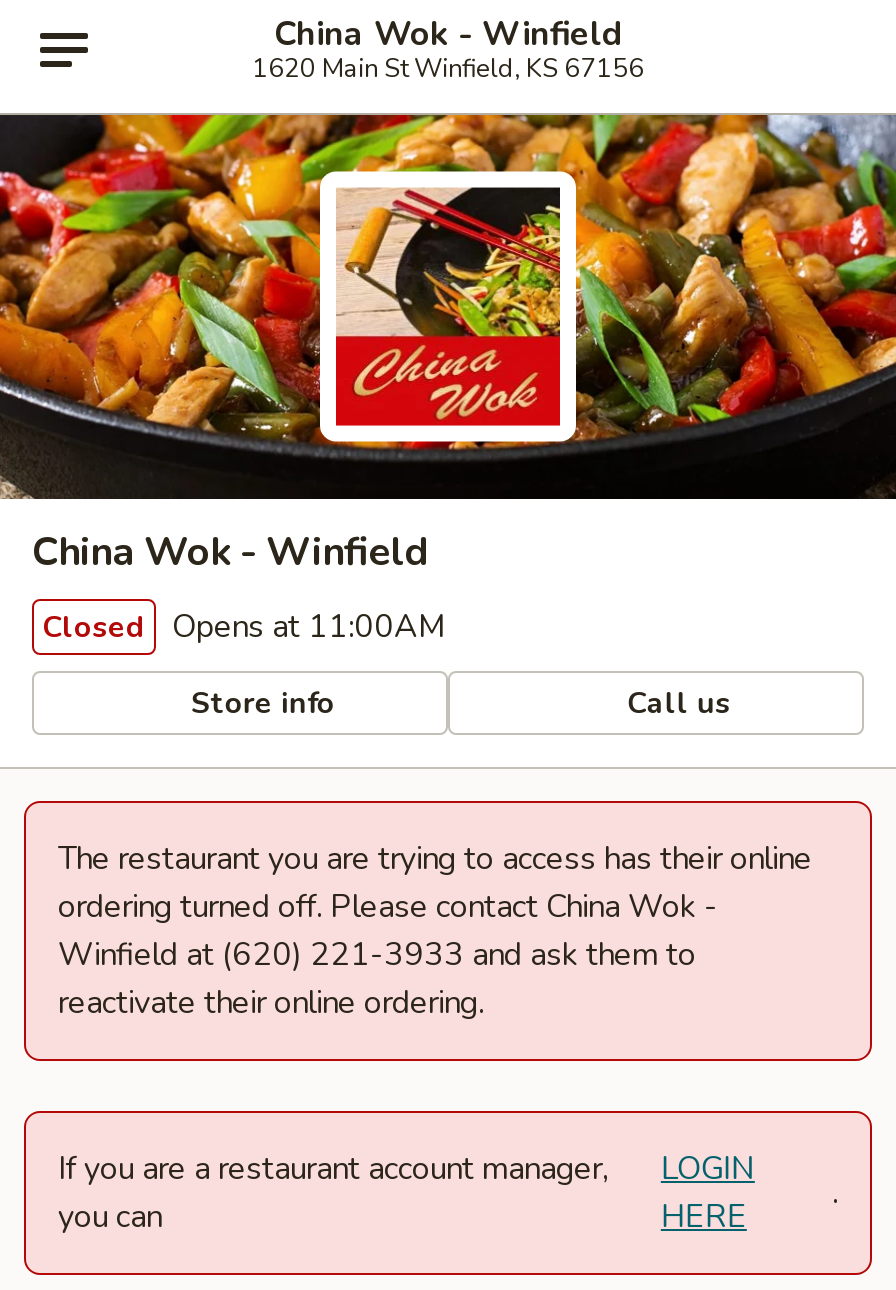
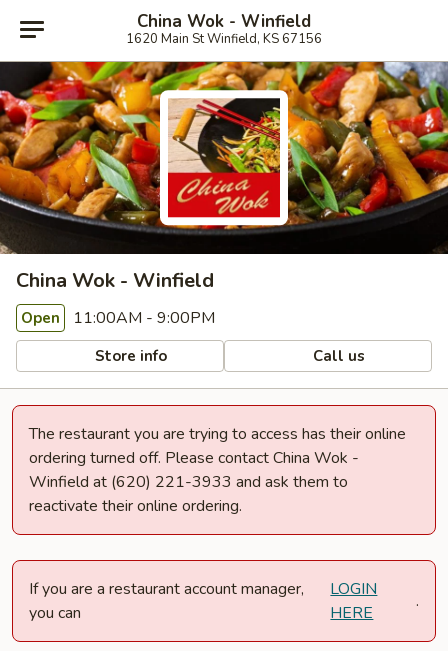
[42,605,446,649] Closed Opens at 11:00AM -> [21,307,215,329] Open 11:00AM - 9:00PM

